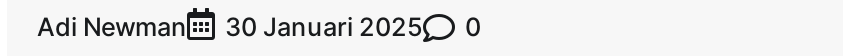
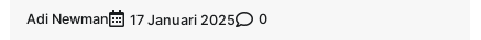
[37,12,481,43] Adi Newman 30 Januari 2025 0 -> [26,11,267,28] Adi Newman 17 Januari 2025 0

